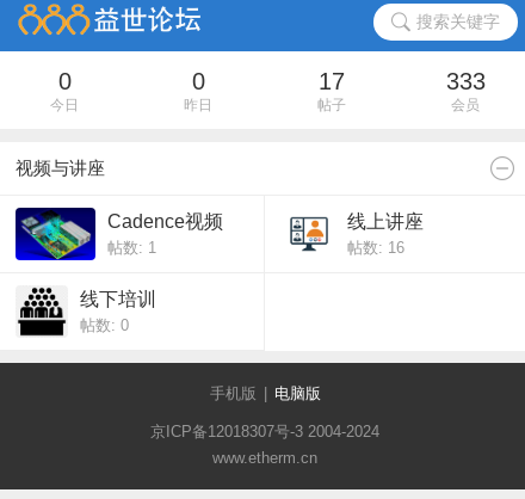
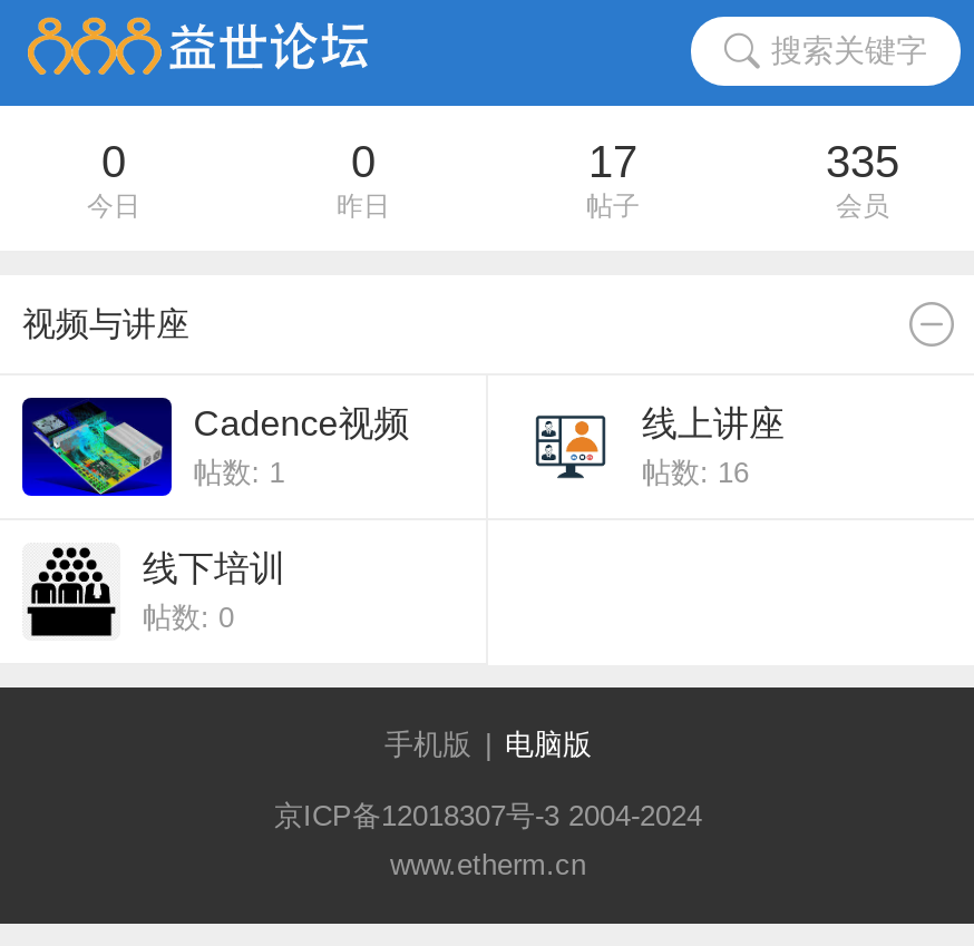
[446,68,485,94] 333 -> [826,137,899,186] 335

